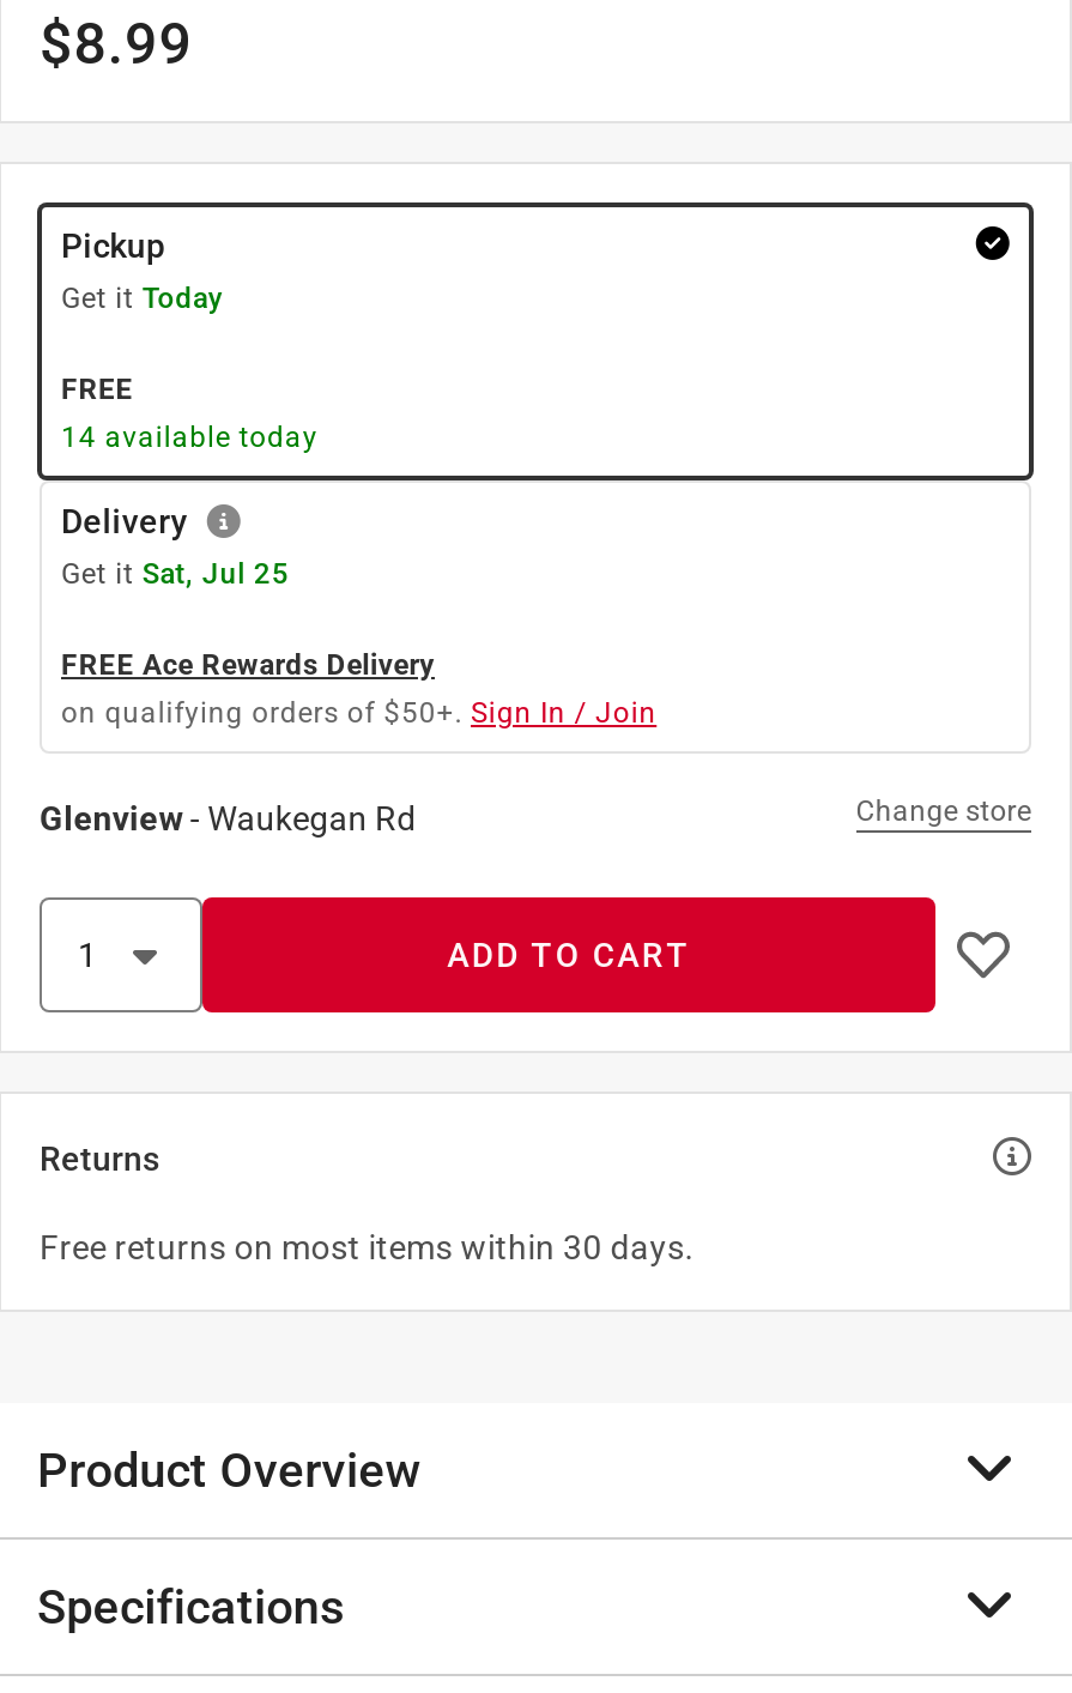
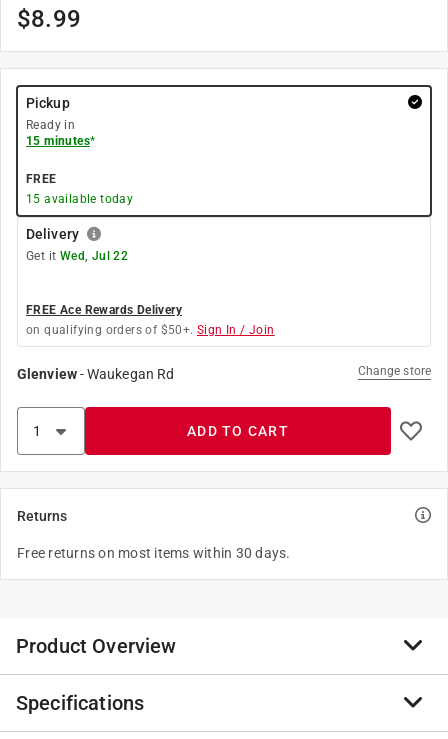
[61,282,224,315] Get it Today -> [26,118,95,148] Ready in | 15 minutes*
[61,421,318,454] 14 available today -> [26,192,133,206] 15 available today
[61,557,289,591] Get it Sat, Jul 25 -> [26,249,128,263] Get it Wed, Jul 22

